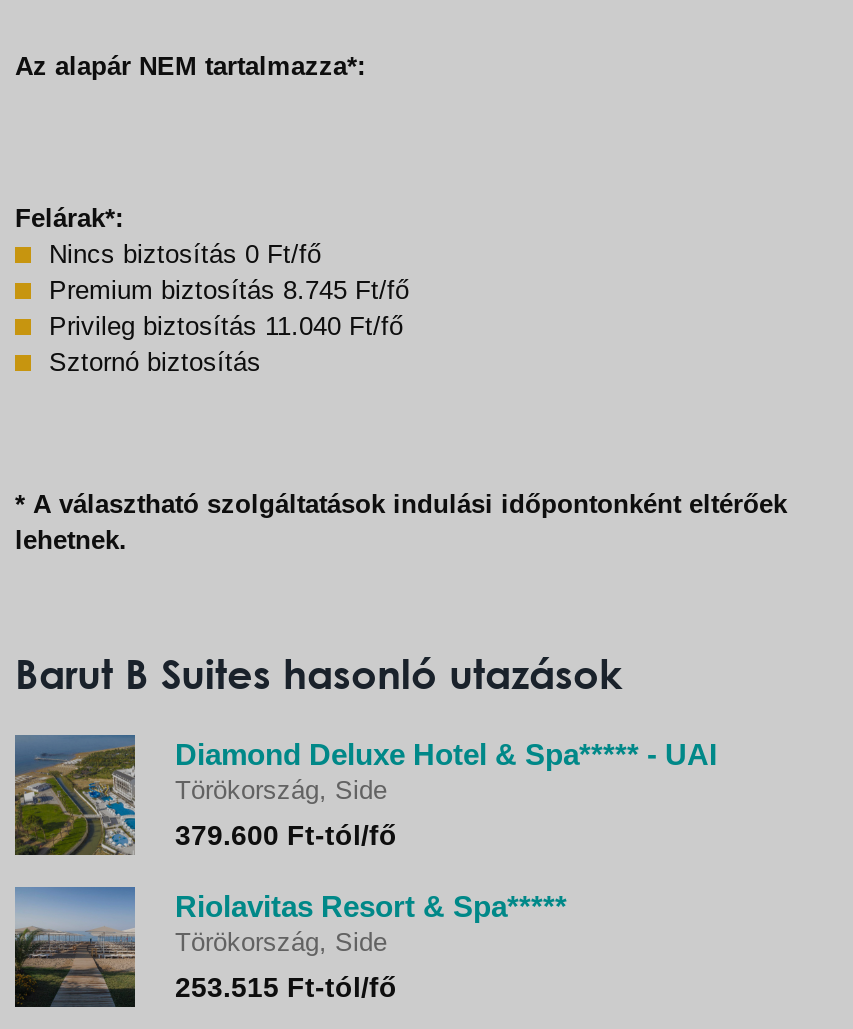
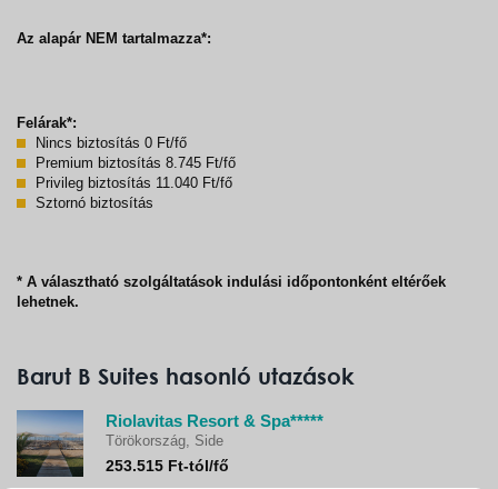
[13,736,717,857] [image] | Diamond Deluxe Hotel & Spa***** - UAI | Törökország, Side | 379.600 Ft-tól/fő -> none

